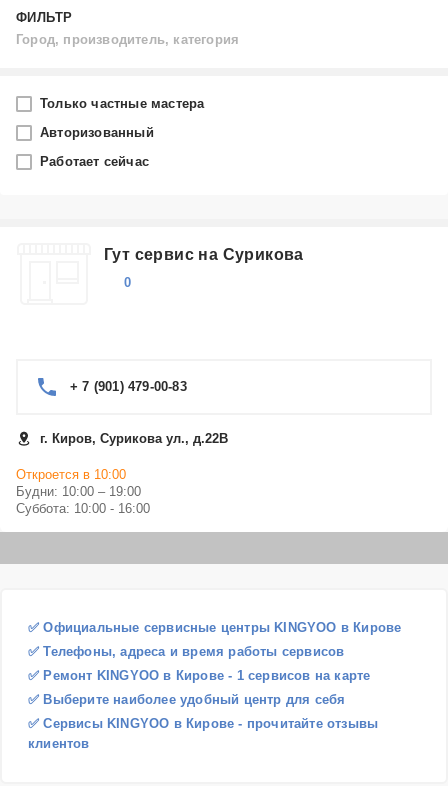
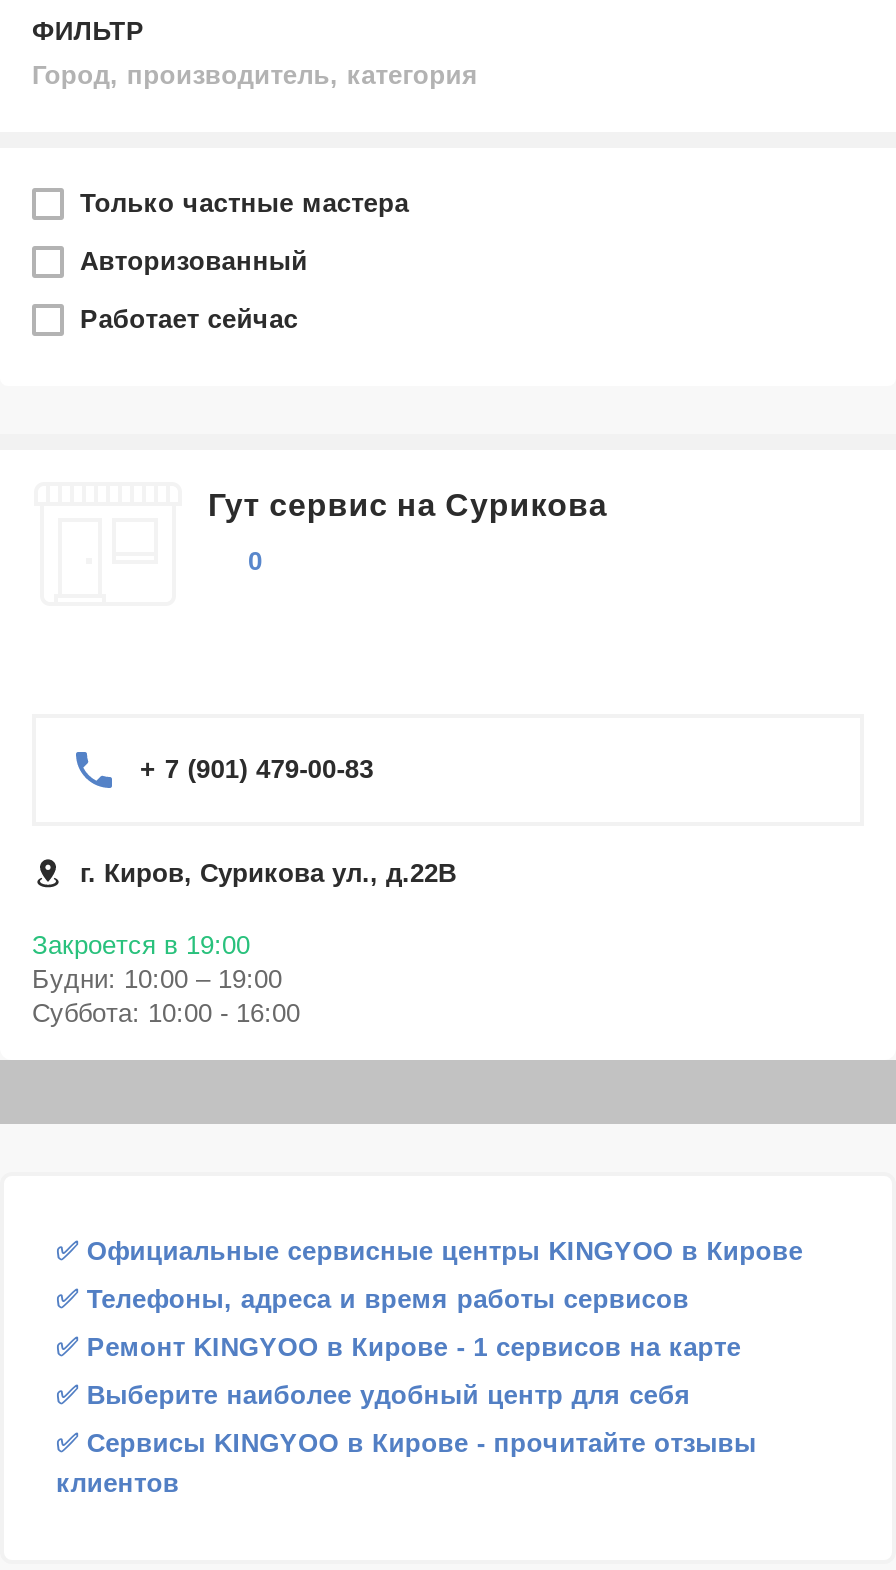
[16,467,126,482] Откроется в 10:00 -> [32,930,250,960] Закроется в 19:00

